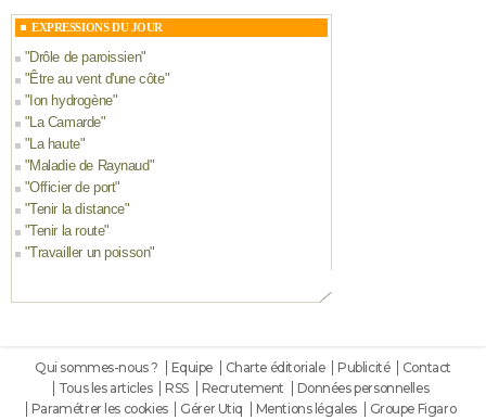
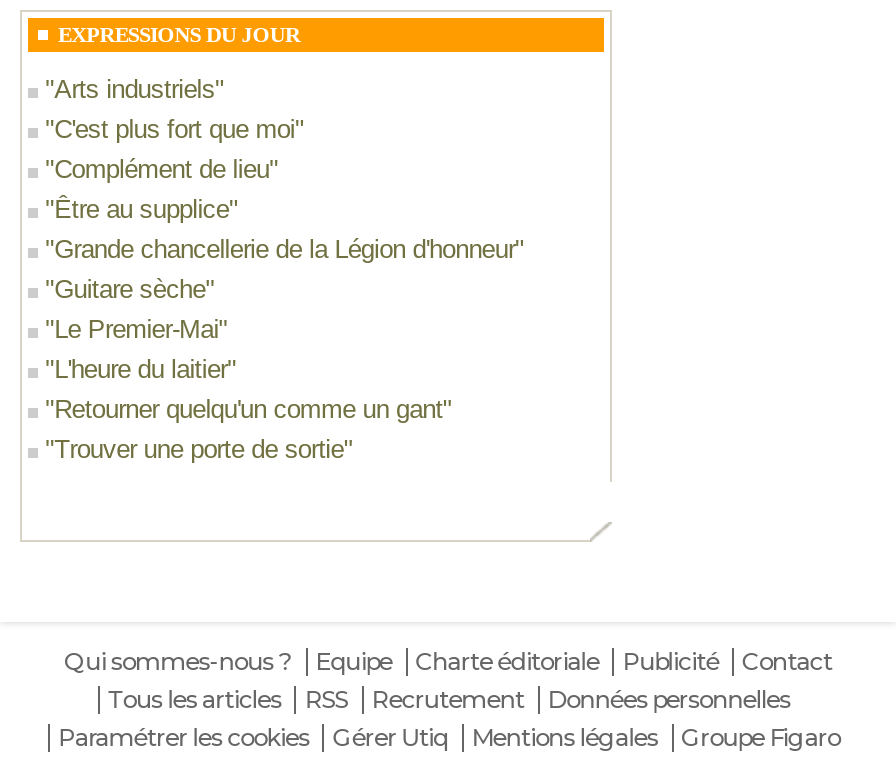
[21,49,169,260] "Drôle de paroissien" | "Être au vent d'une côte" | "Ion hydrogène" | "La Camarde" | "La haute" | "Maladie de Raynaud" | "Officier de port" | "Tenir la distance" | "Tenir la route" | "Travailler un poisson" -> [38,74,524,464] "Arts industriels" | "C'est plus fort que moi" | "Complément de lieu" | "Être au supplice" | "Grande chancellerie de la Légion d'honneur" | "Guitare sèche" | "Le Premier-Mai" | "L'heure du laitier" | "Retourner quelqu'un comme un gant" | "Trouver une porte de sortie"

